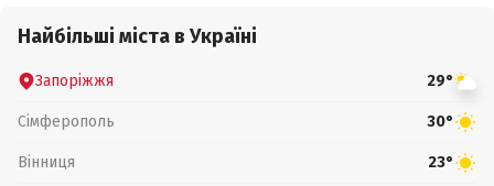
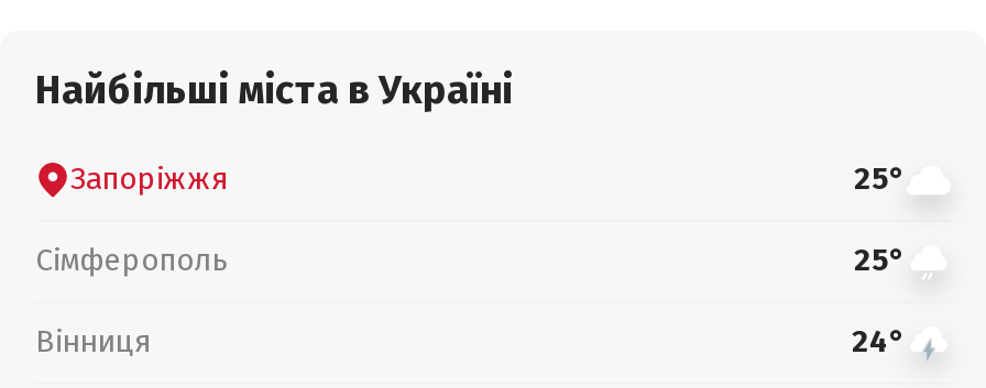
[427,72,454,90] 29° -> [854,160,907,198] 25°
[427,112,454,131] 30° -> [854,242,907,279] 25°
[428,153,454,172] 23° -> [852,323,907,361] 24°

